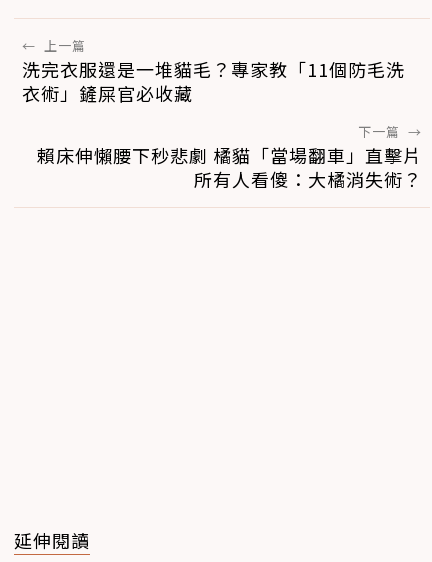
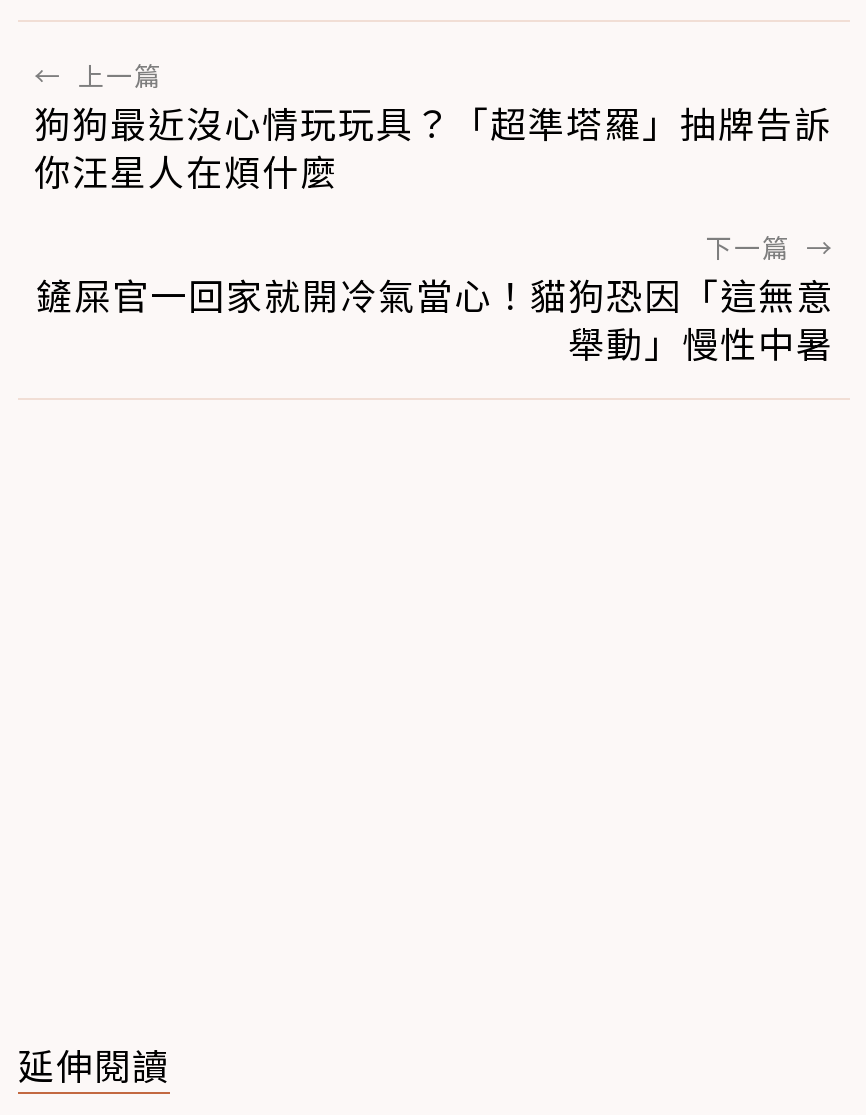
[22,56,405,106] 洗完衣服還是一堆貓毛？專家教「11個防毛洗 | 衣術」鏟屎官必收藏 -> [34,95,832,195] 狗狗最近沒心情玩玩具？「超準塔羅」抽牌告訴 | 你汪星人在煩什麼
[37,142,422,192] 賴床伸懶腰下秒悲劇 橘貓「當場翻車」直擊片 | 所有人看傻：大橘消失術？ -> [36,267,834,367] 鏟屎官一回家就開冷氣當心！貓狗恐因「這無意 | 舉動」慢性中暑

